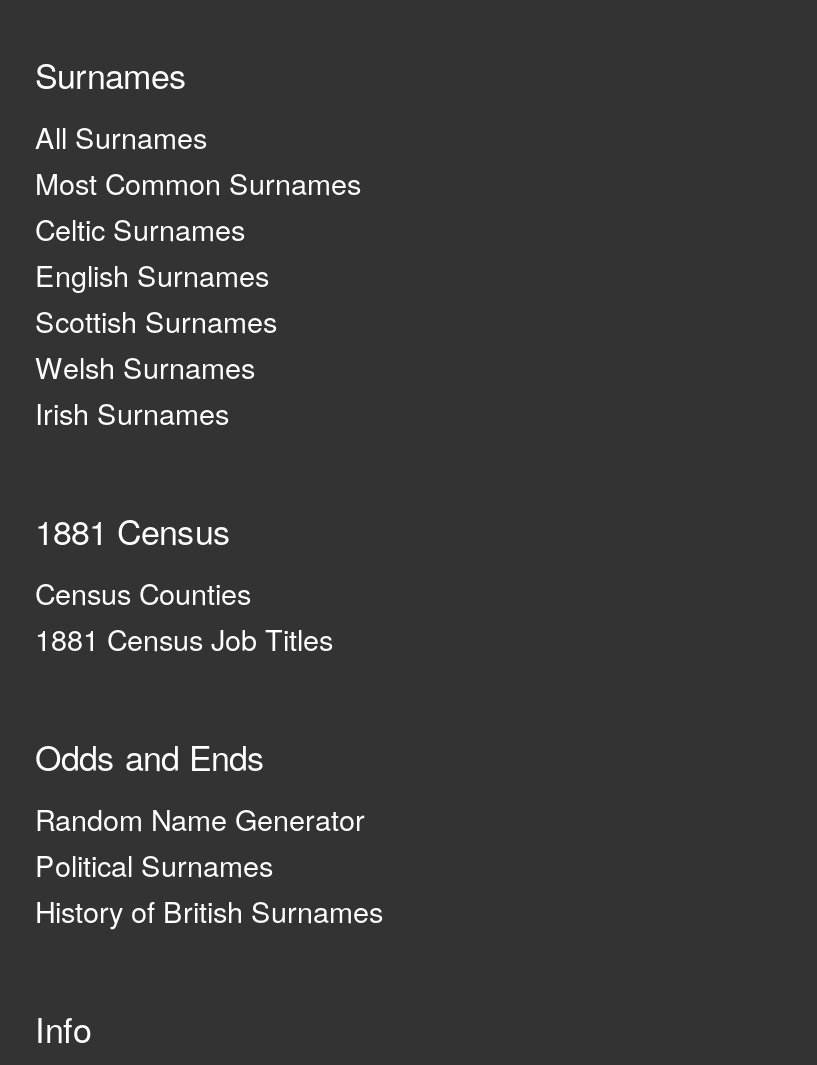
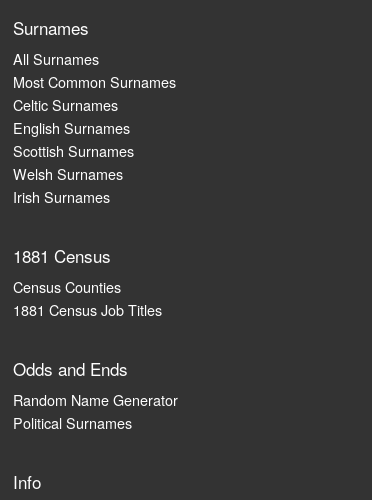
[35,890,383,932] History of British Surnames -> none

